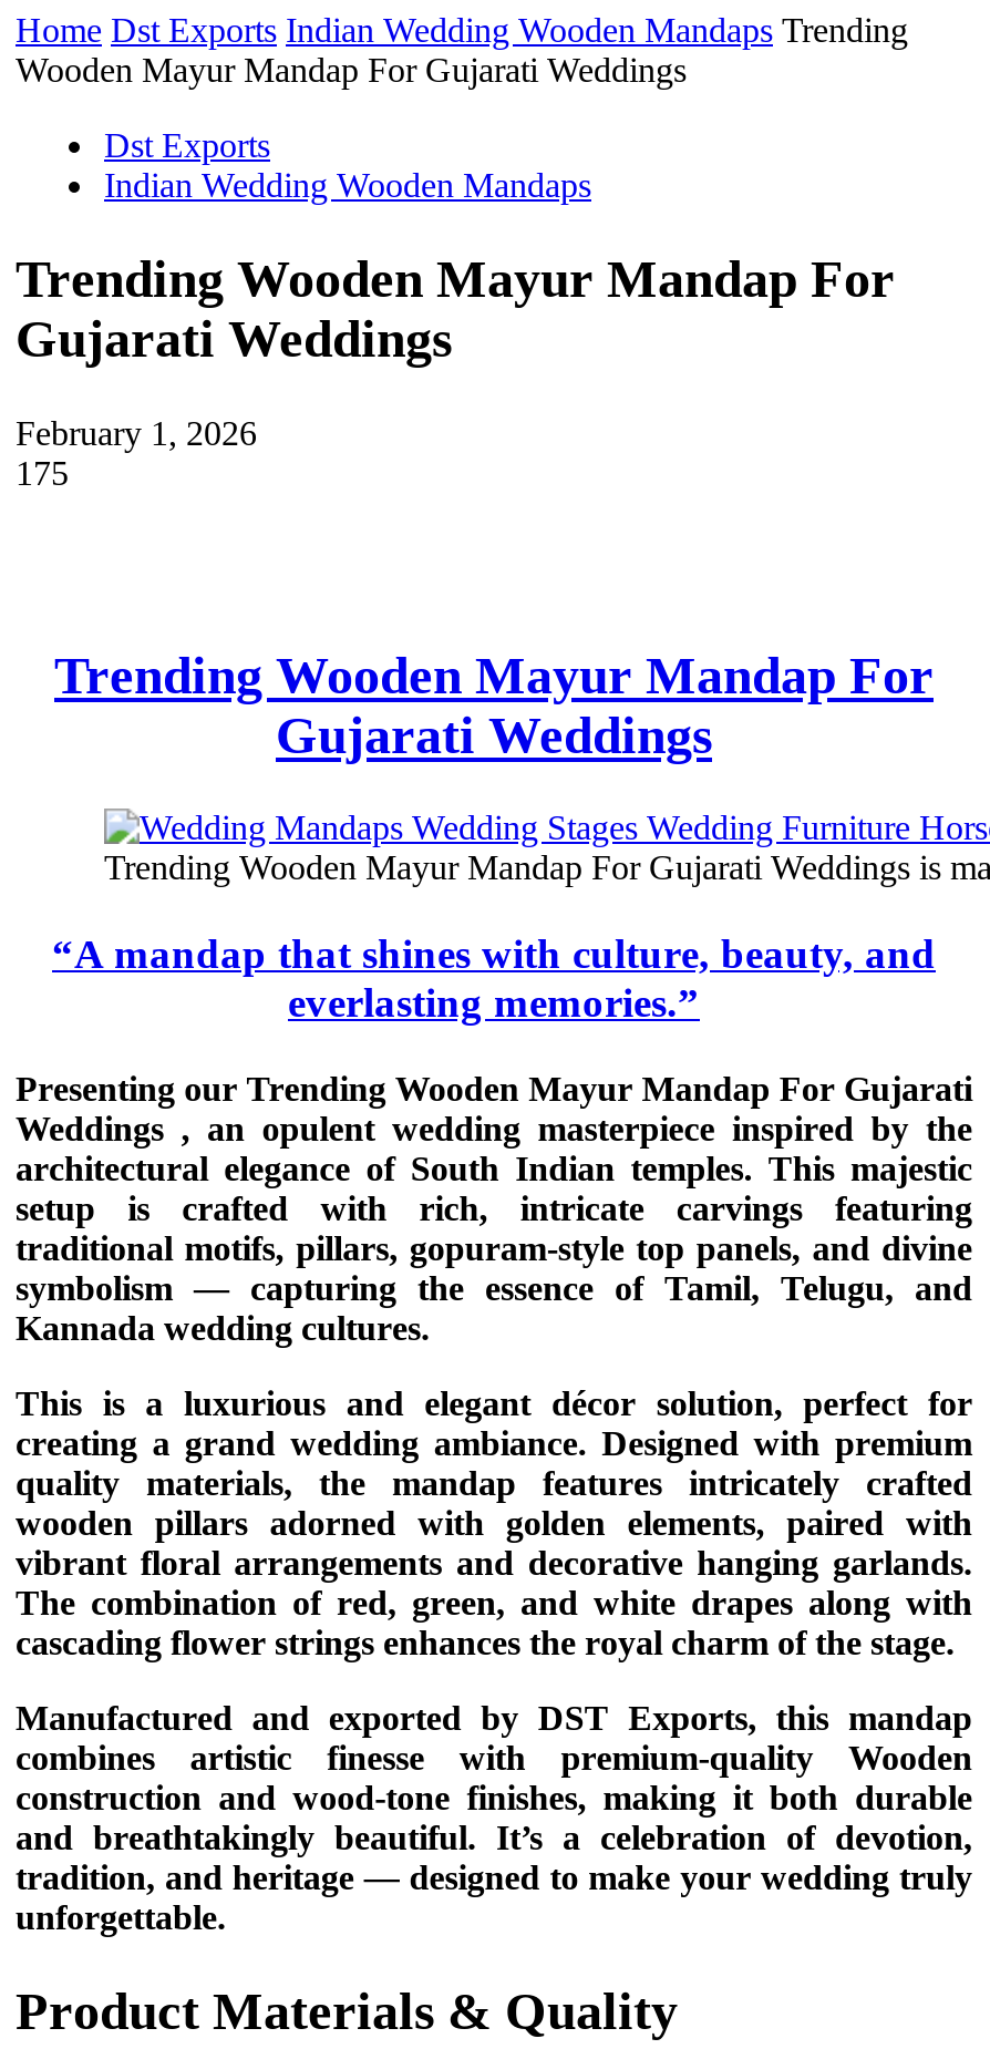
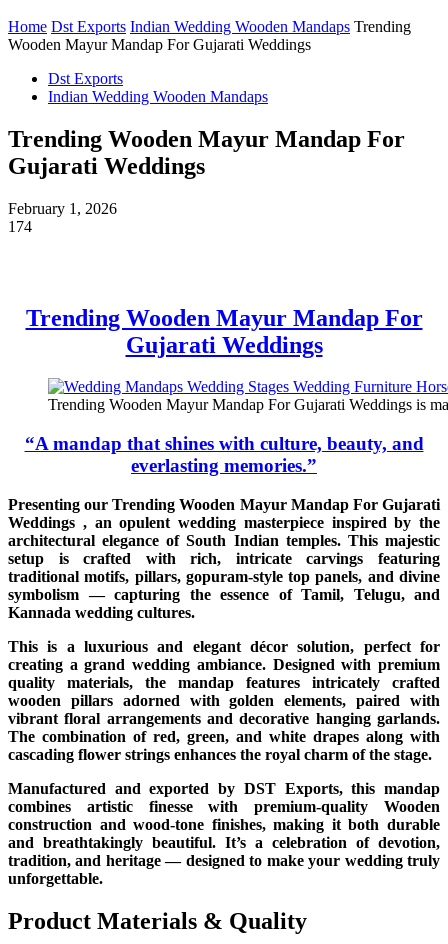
[16,453,69,491] 175 -> [8,218,32,235] 174

